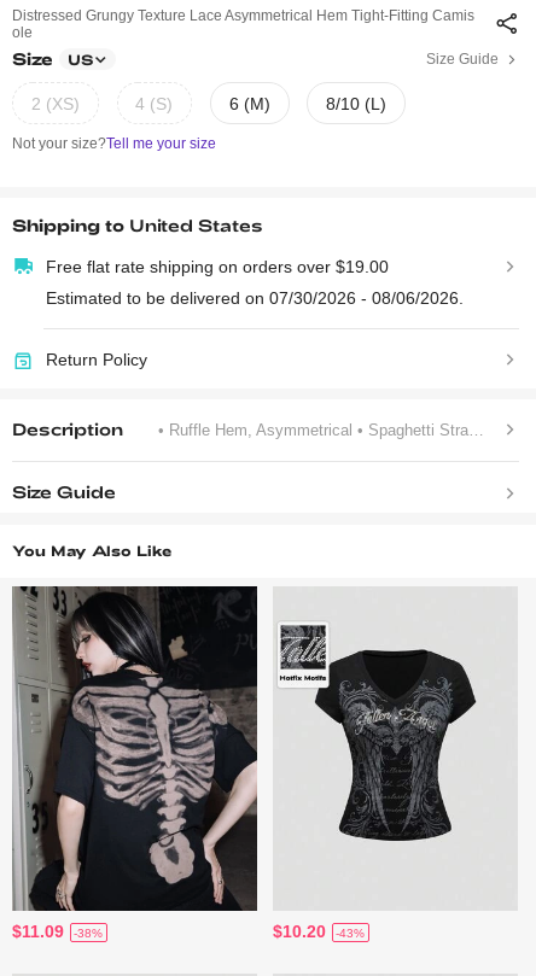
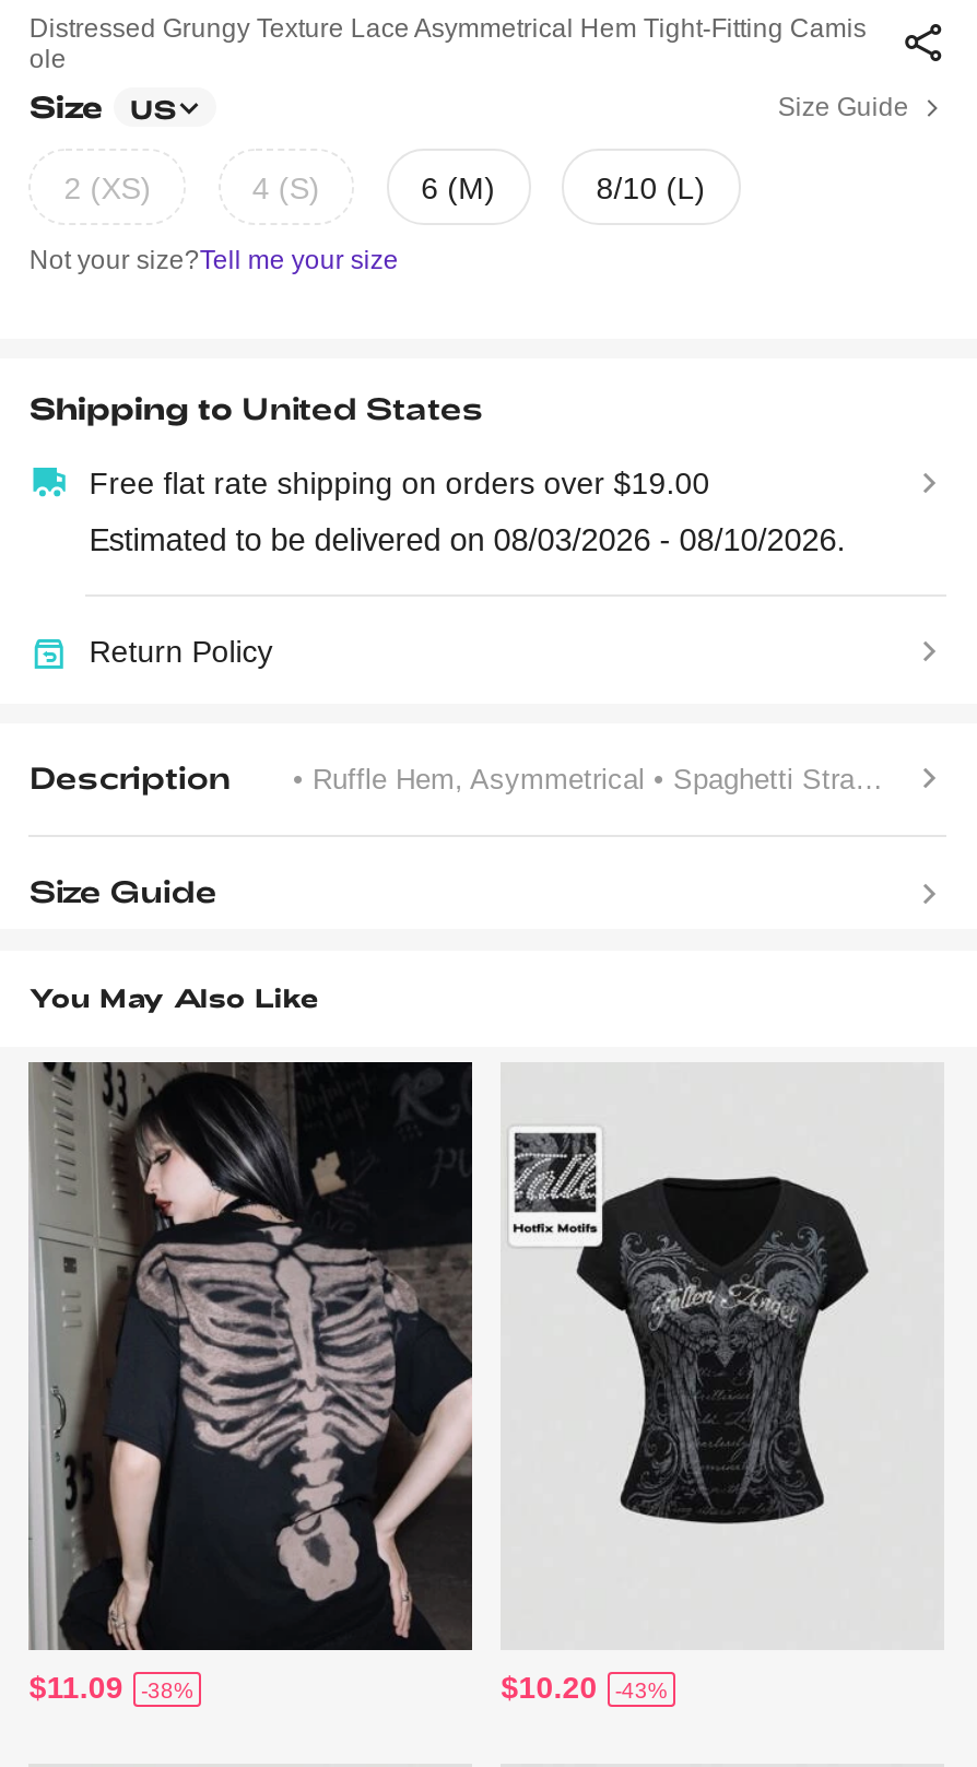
[46,288,463,308] Estimated to be delivered on 07/30/2026 - 08/06/2026. -> [89,522,845,557] Estimated to be delivered on 08/03/2026 - 08/10/2026.

